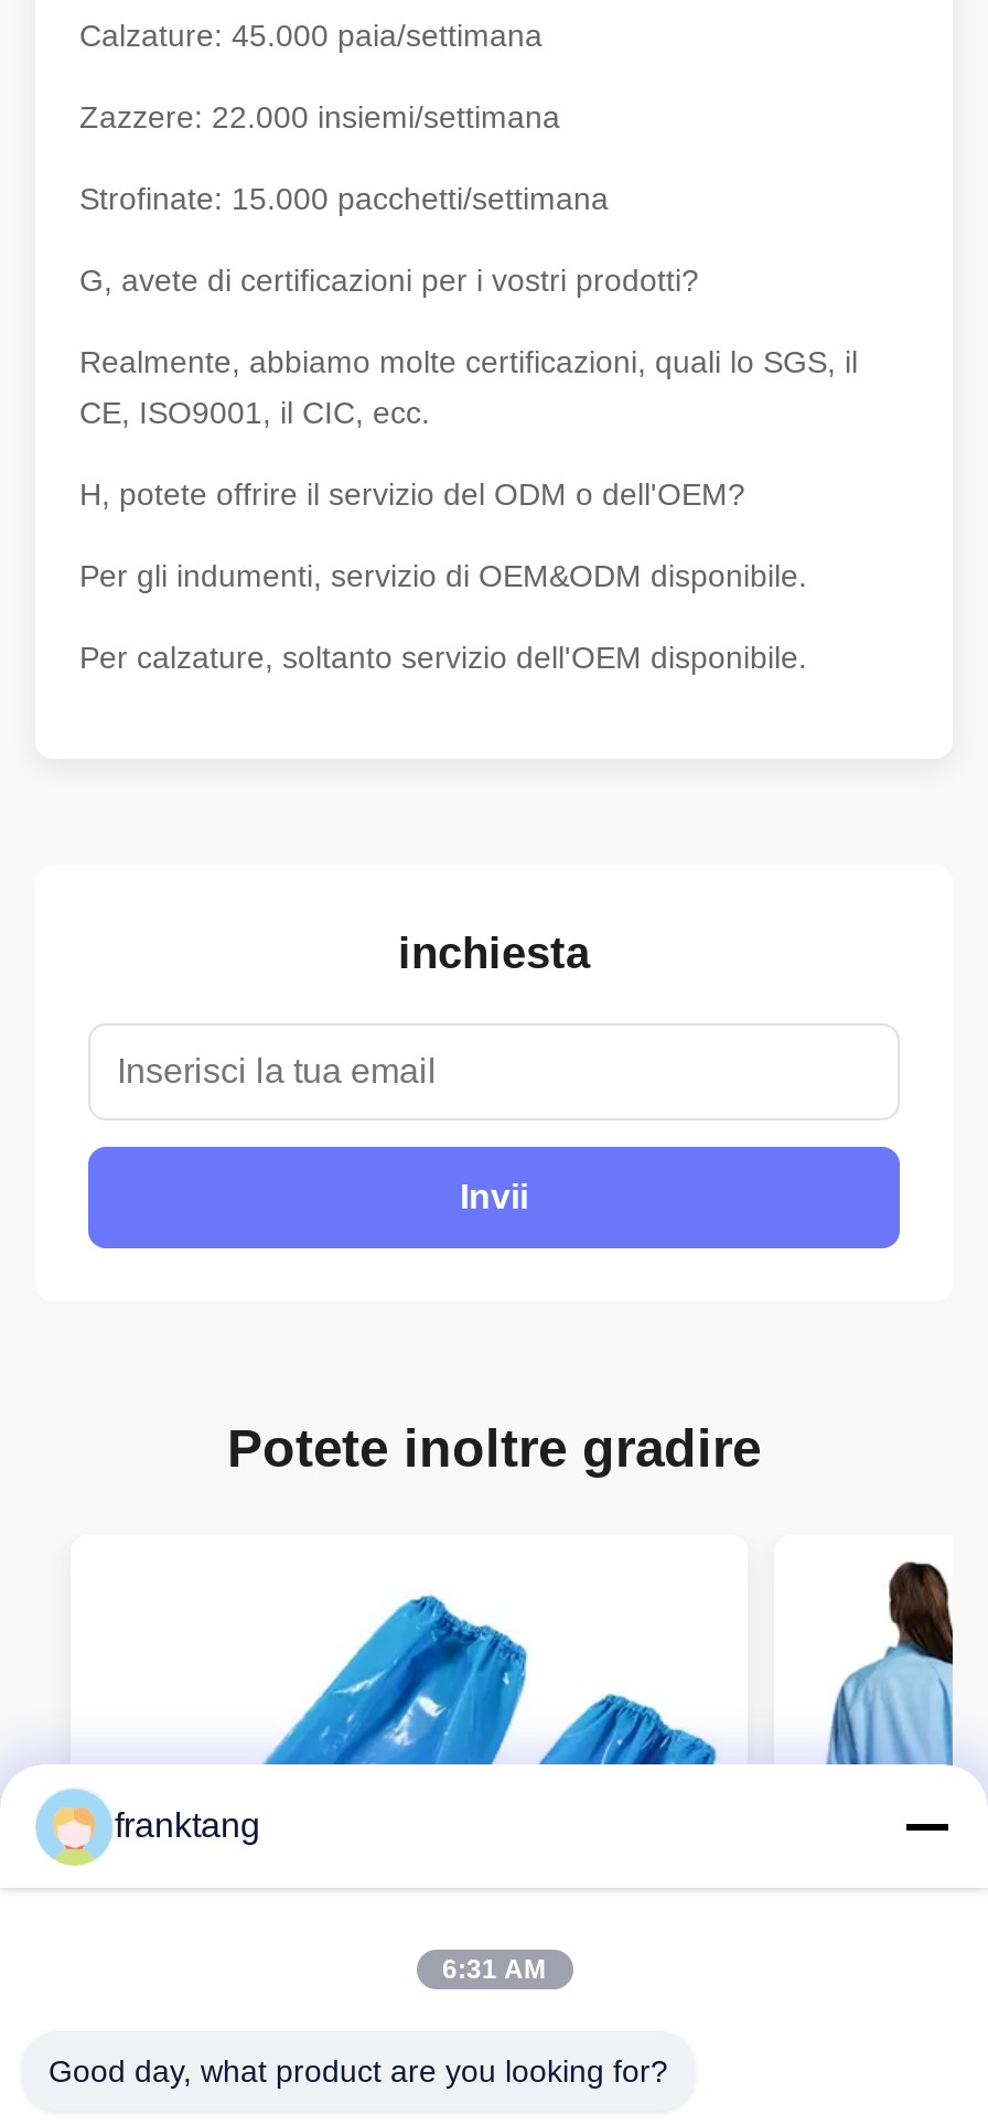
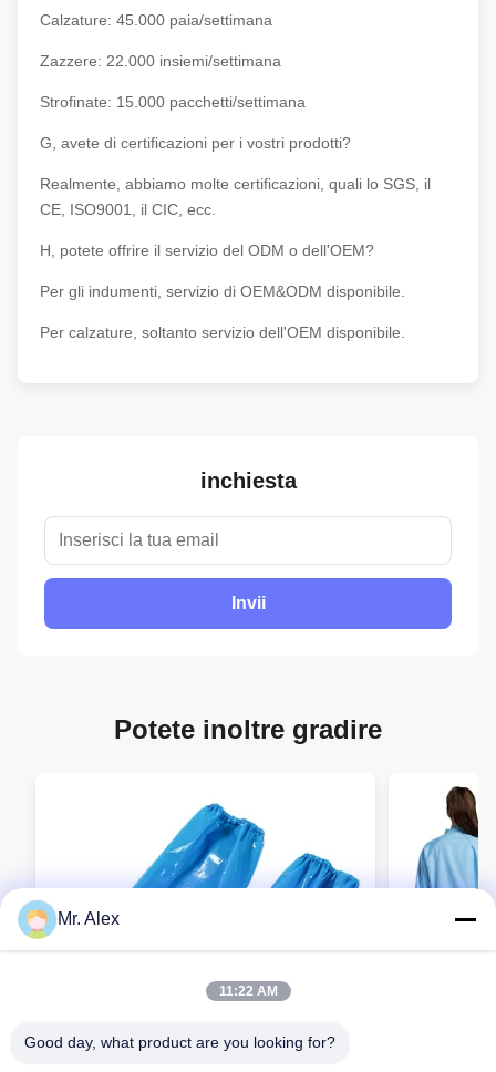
[115,1806,260,1844] franktang -> [58,909,120,928] Mr. Alex
[442,1954,546,1985] 6:31 AM -> [219,983,277,999] 11:22 AM

